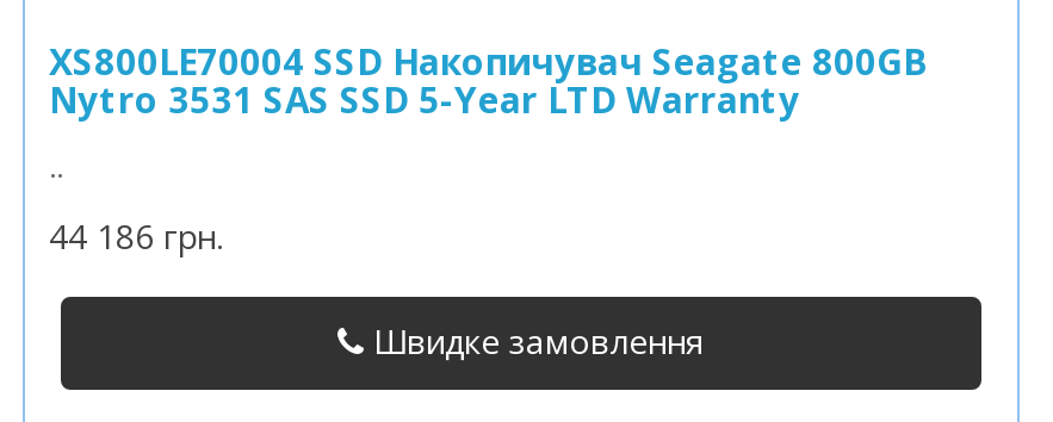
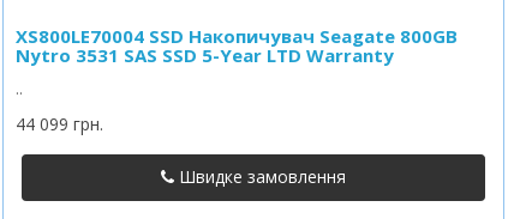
[49,214,223,260] 44 186 грн. -> [16,113,103,136] 44 099 грн.

